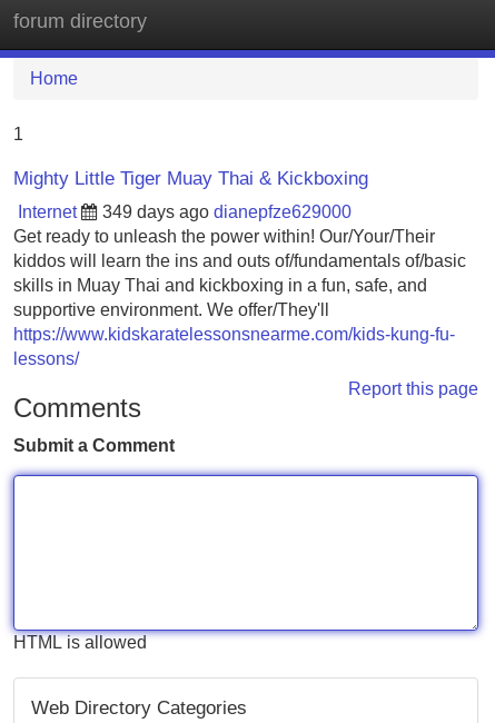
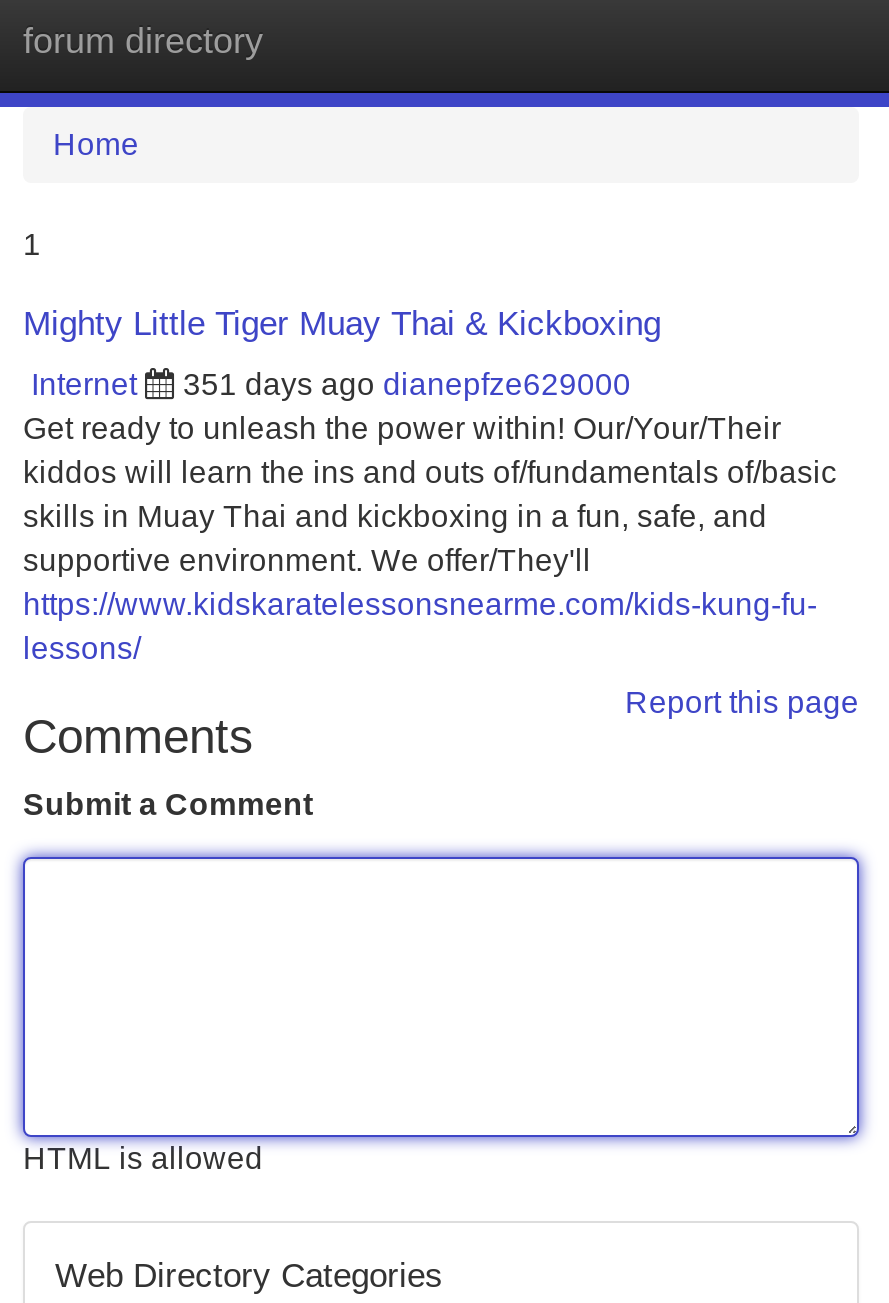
[102,202,352,221] 349 days ago dianepfze629000 -> [183,367,631,401] 351 days ago dianepfze629000

